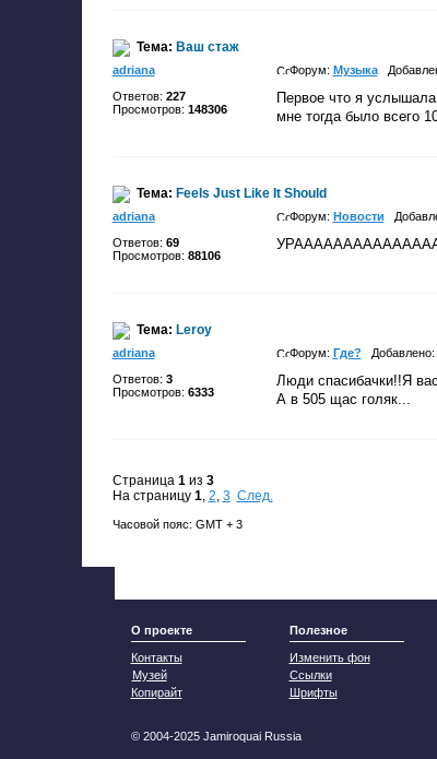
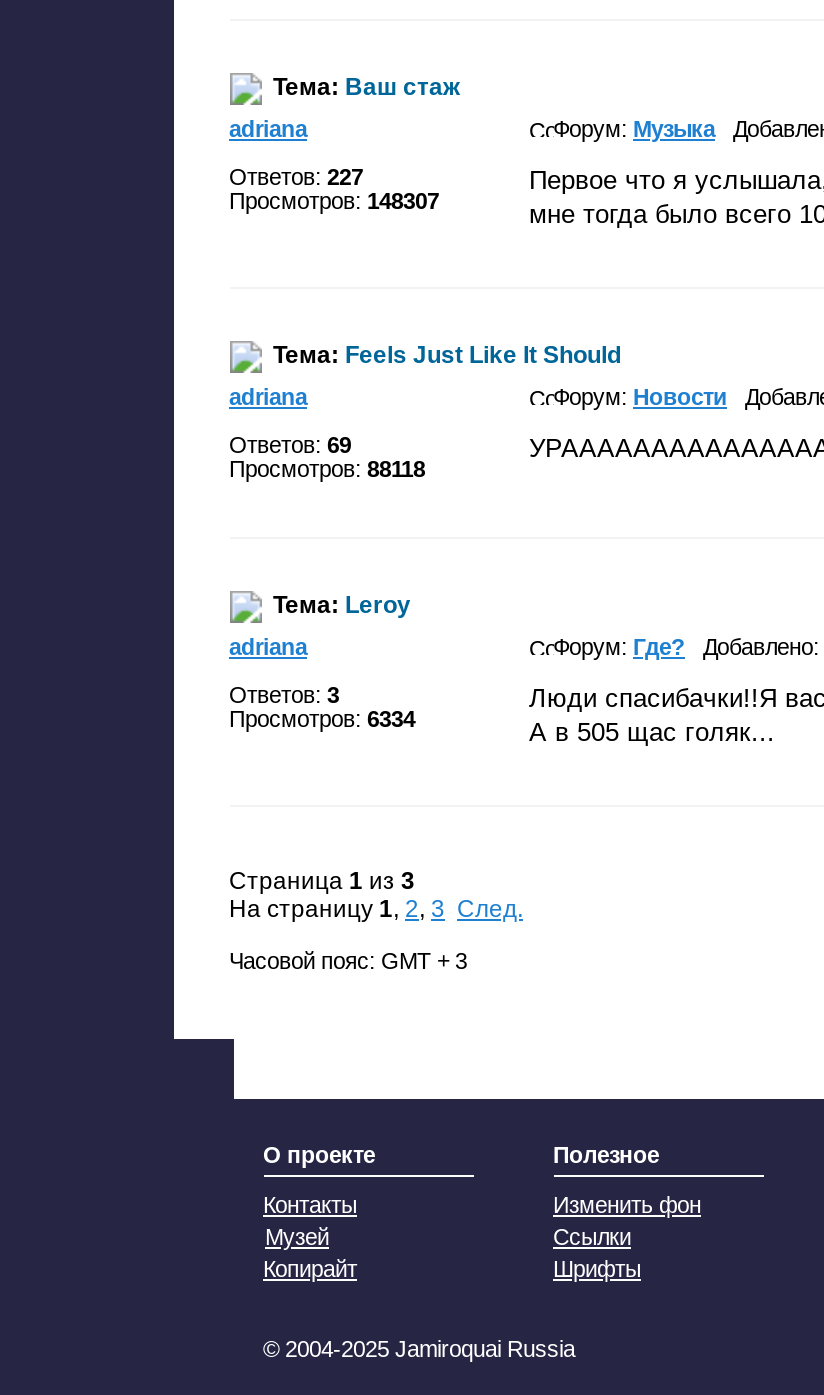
[112,103,227,116] Просмотров: 148306 -> [229,189,439,213] Просмотров: 148307
[112,249,220,262] Просмотров: 88106 -> [229,457,425,481] Просмотров: 88118
[112,386,214,399] Просмотров: 6333 -> [229,707,415,731] Просмотров: 6334

